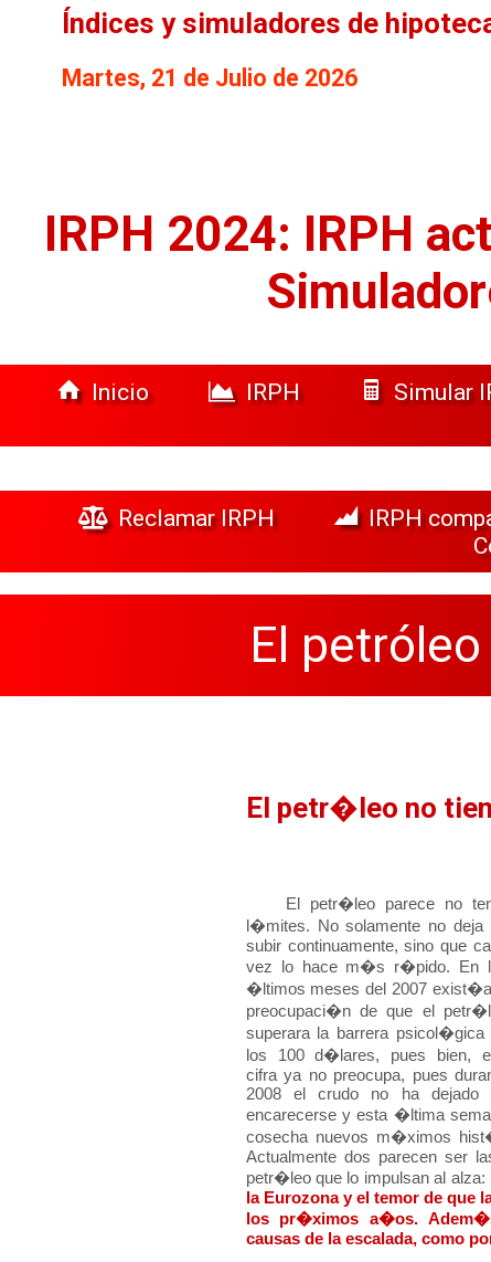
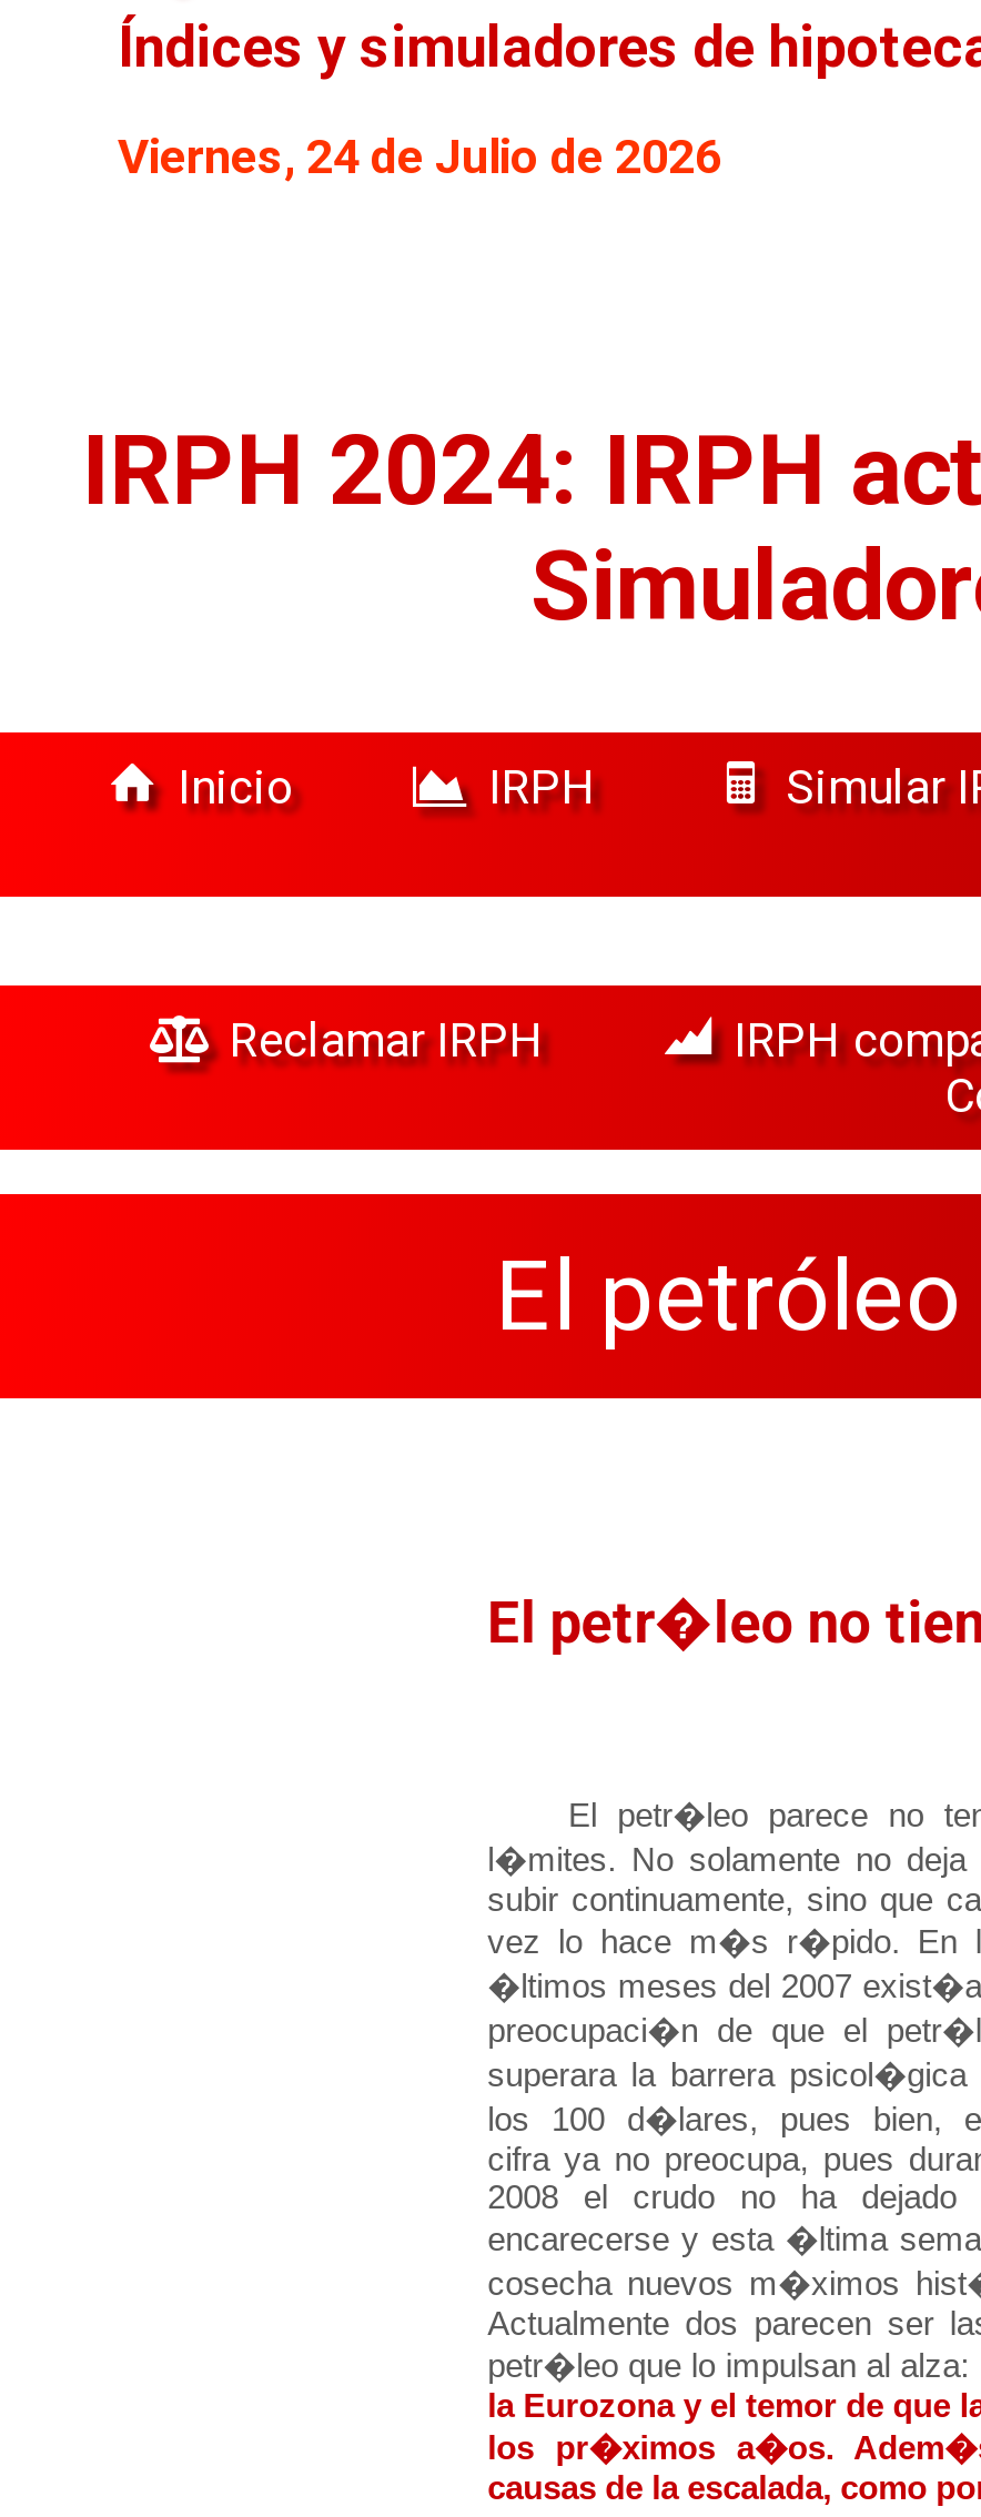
[62,64,357,92] Martes, 21 de Julio de 2026 -> [118,129,721,185] Viernes, 24 de Julio de 2026

